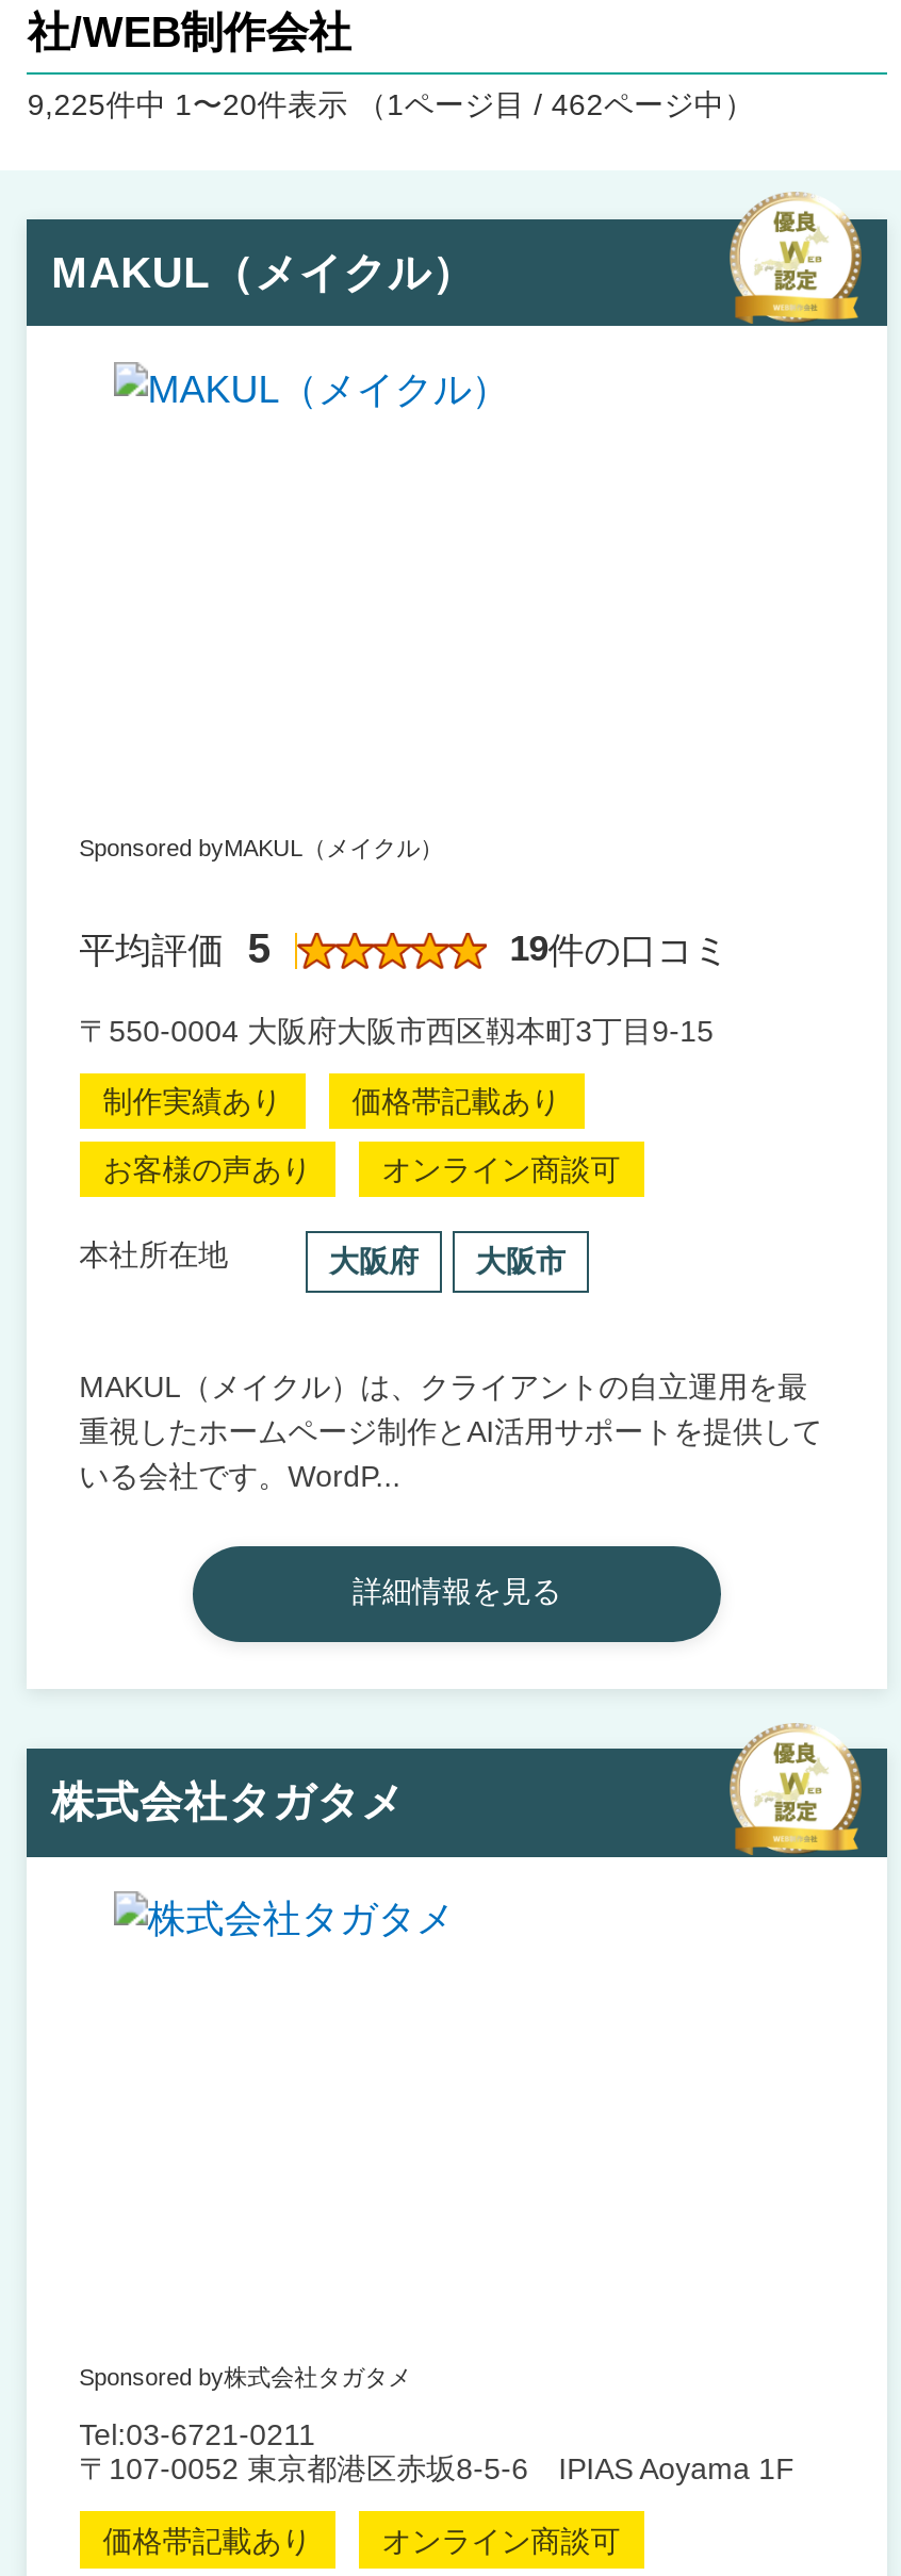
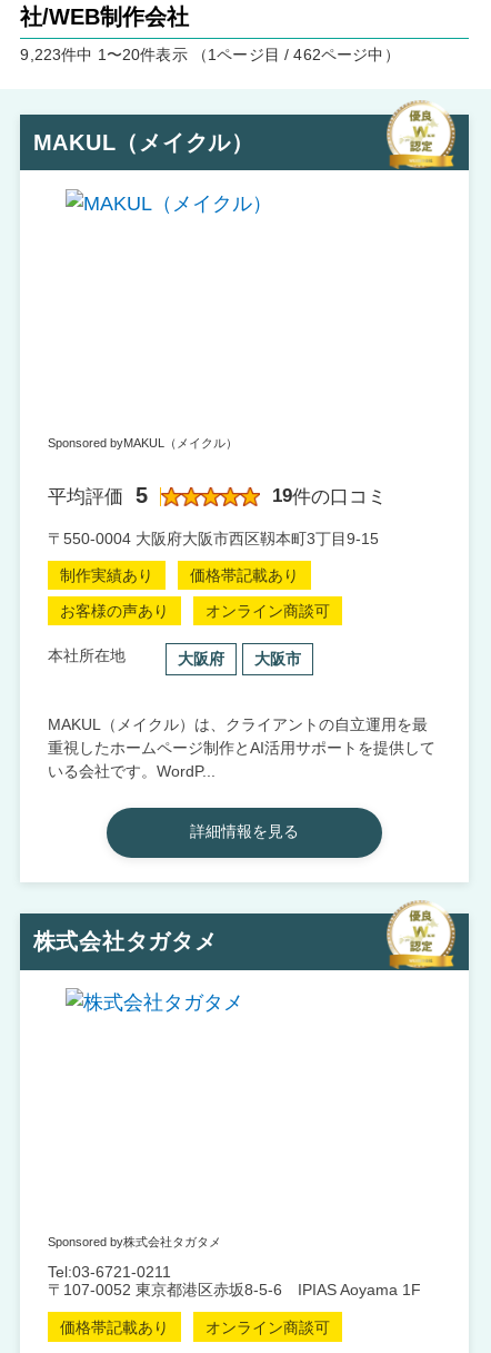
[27,87,754,121] 9,225件中 1〜20件表示（1ページ目 / 462ページ中） -> [20,46,400,63] 9,223件中 1〜20件表示（1ページ目 / 462ページ中）

